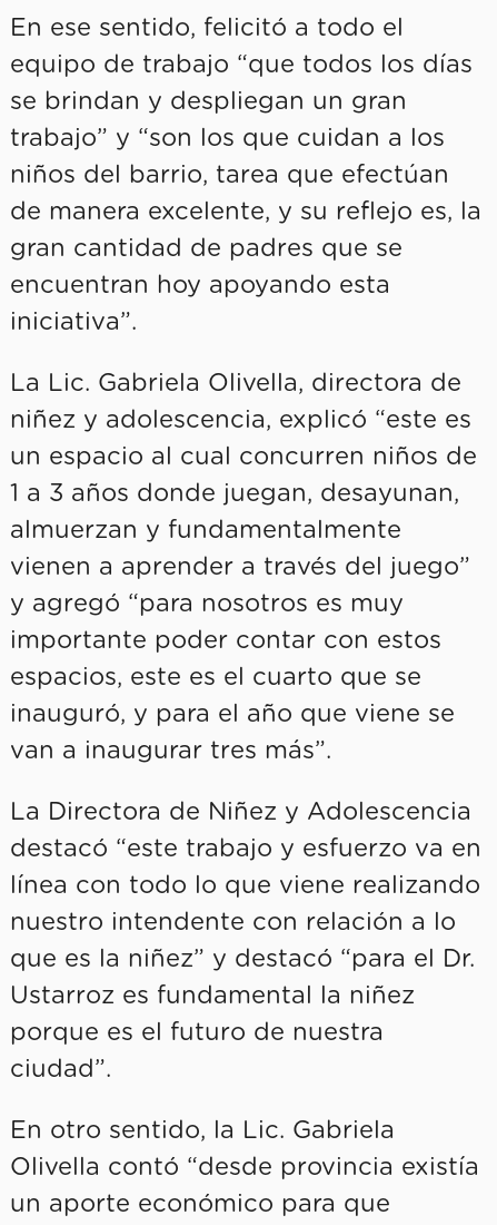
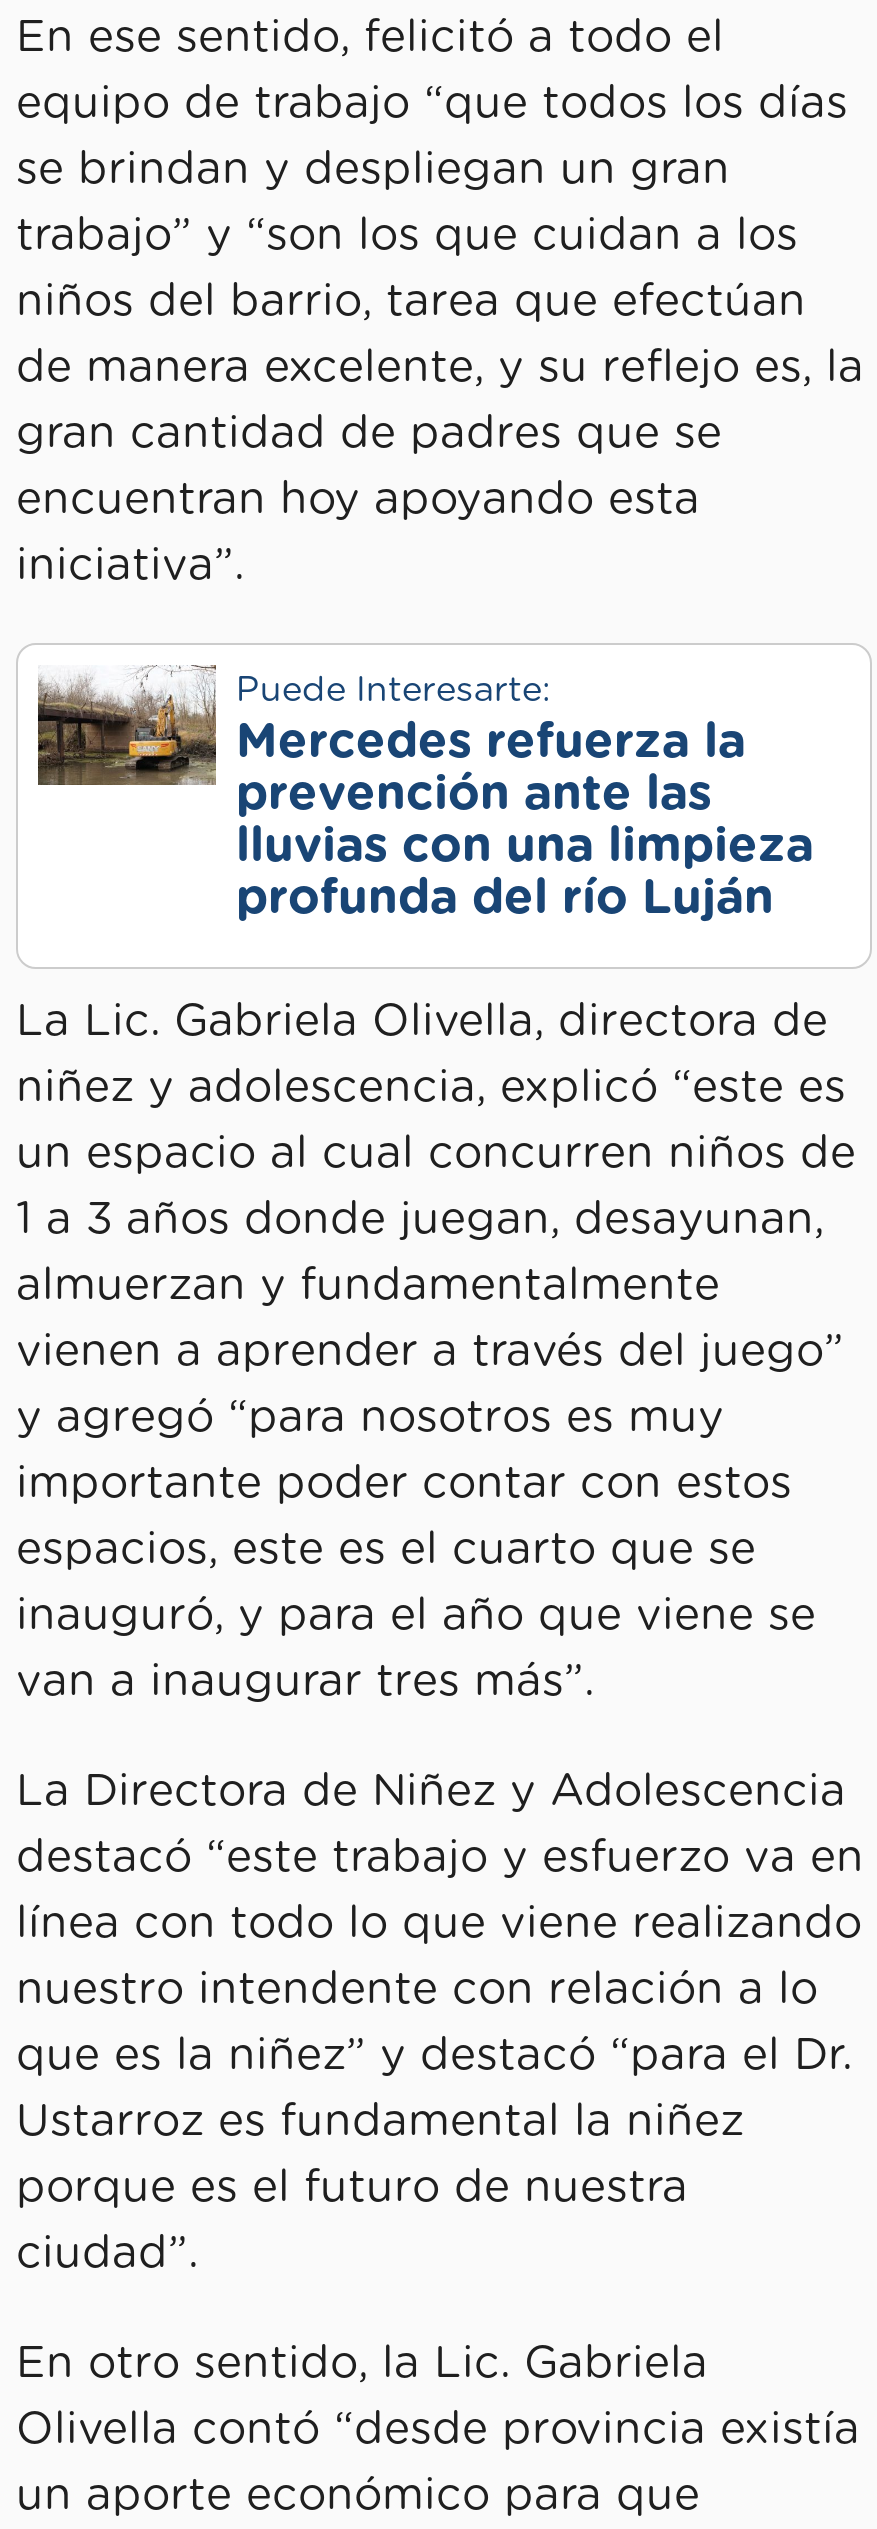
none -> [36,665,814,922] [image] | Puede Interesarte: | Mercedes refuerza la | prevención ante las | lluvias con una limpieza | profunda del río Luján

